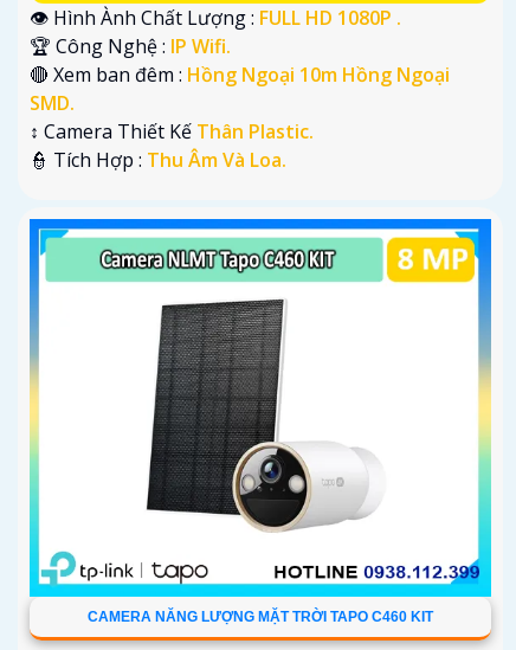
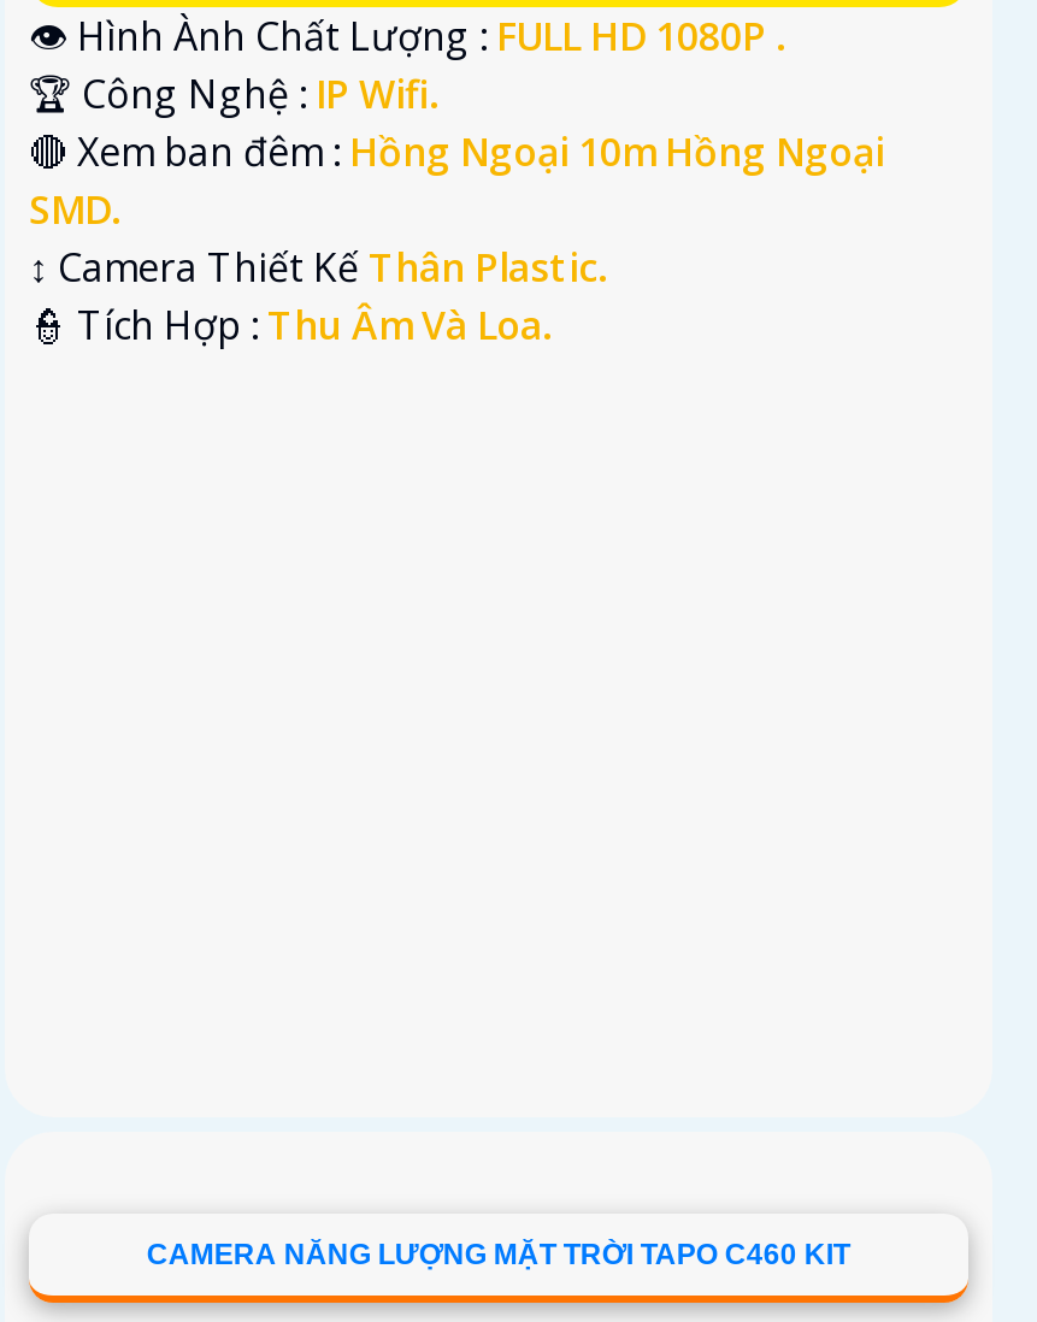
[28,218,492,598] [image] -> none

